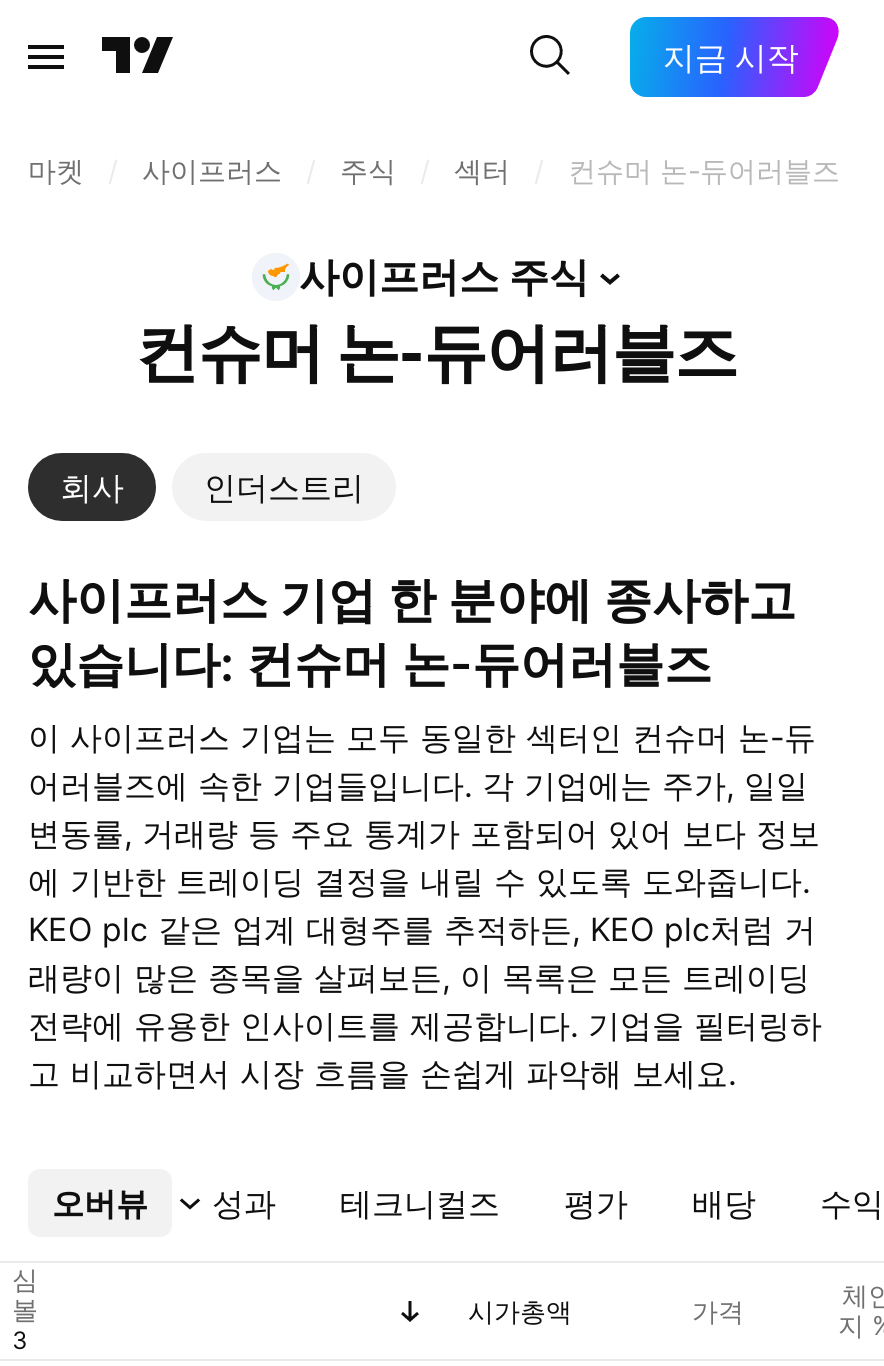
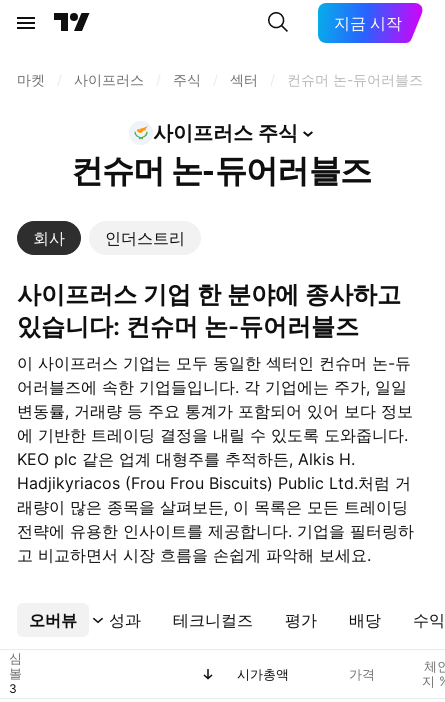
[28,909,816,949] KEO plc 같은 업계 대형주를 추적하든, KEO plc처럼 거 -> [17,449,411,493] KEO plc 같은 업계 대형주를 추적하든, Alkis H. | Hadjikyriacos (Frou Frou Biscuits) Public Ltd.처럼 거

